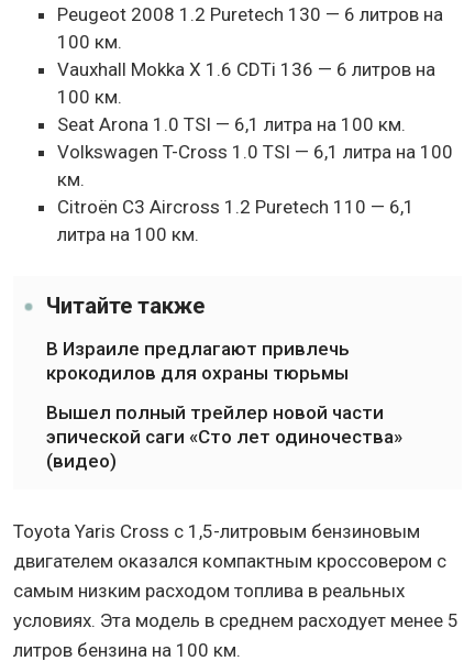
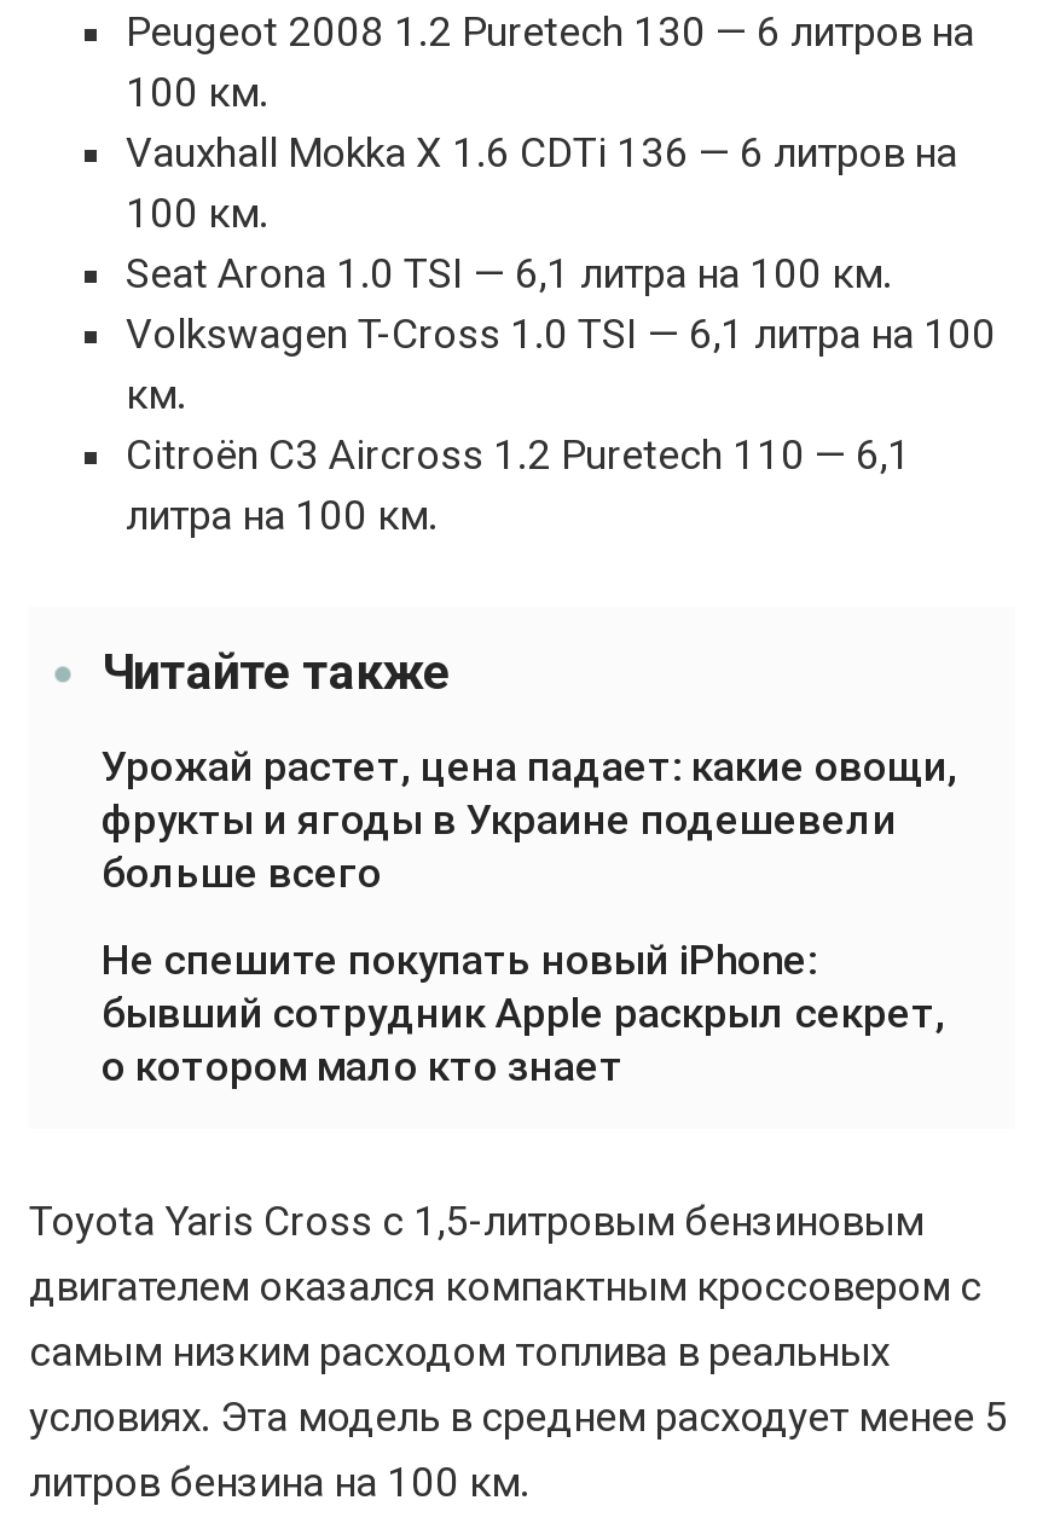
[46,338,350,384] В Израиле предлагают привлечь | крокодилов для охраны тюрьмы -> [102,743,957,898] Урожай растет, цена падает: какие овощи, | фрукты и ягоды в Украине подешевели | больше всего
[46,402,402,472] Вышел полный трейлер новой части | эпической саги «Сто лет одиночества» | (видео) -> [102,936,945,1091] Не спешите покупать новый iPhone: | бывший сотрудник Apple раскрыл секрет, | о котором мало кто знает

